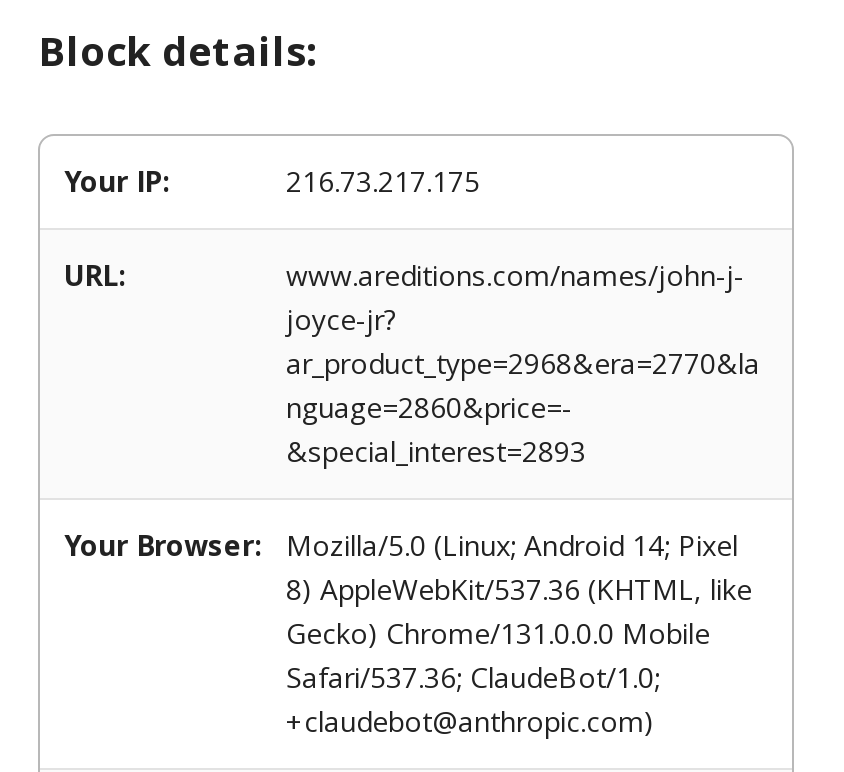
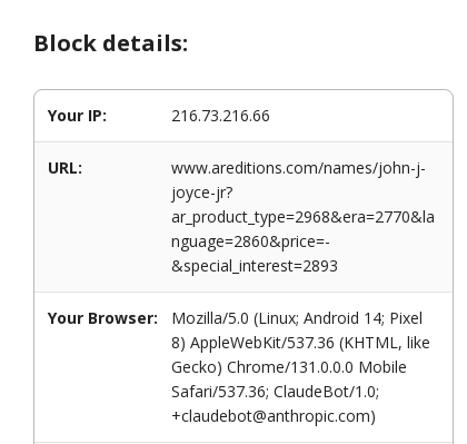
[286,162,480,200] 216.73.217.175 -> [171,105,270,126] 216.73.216.66

